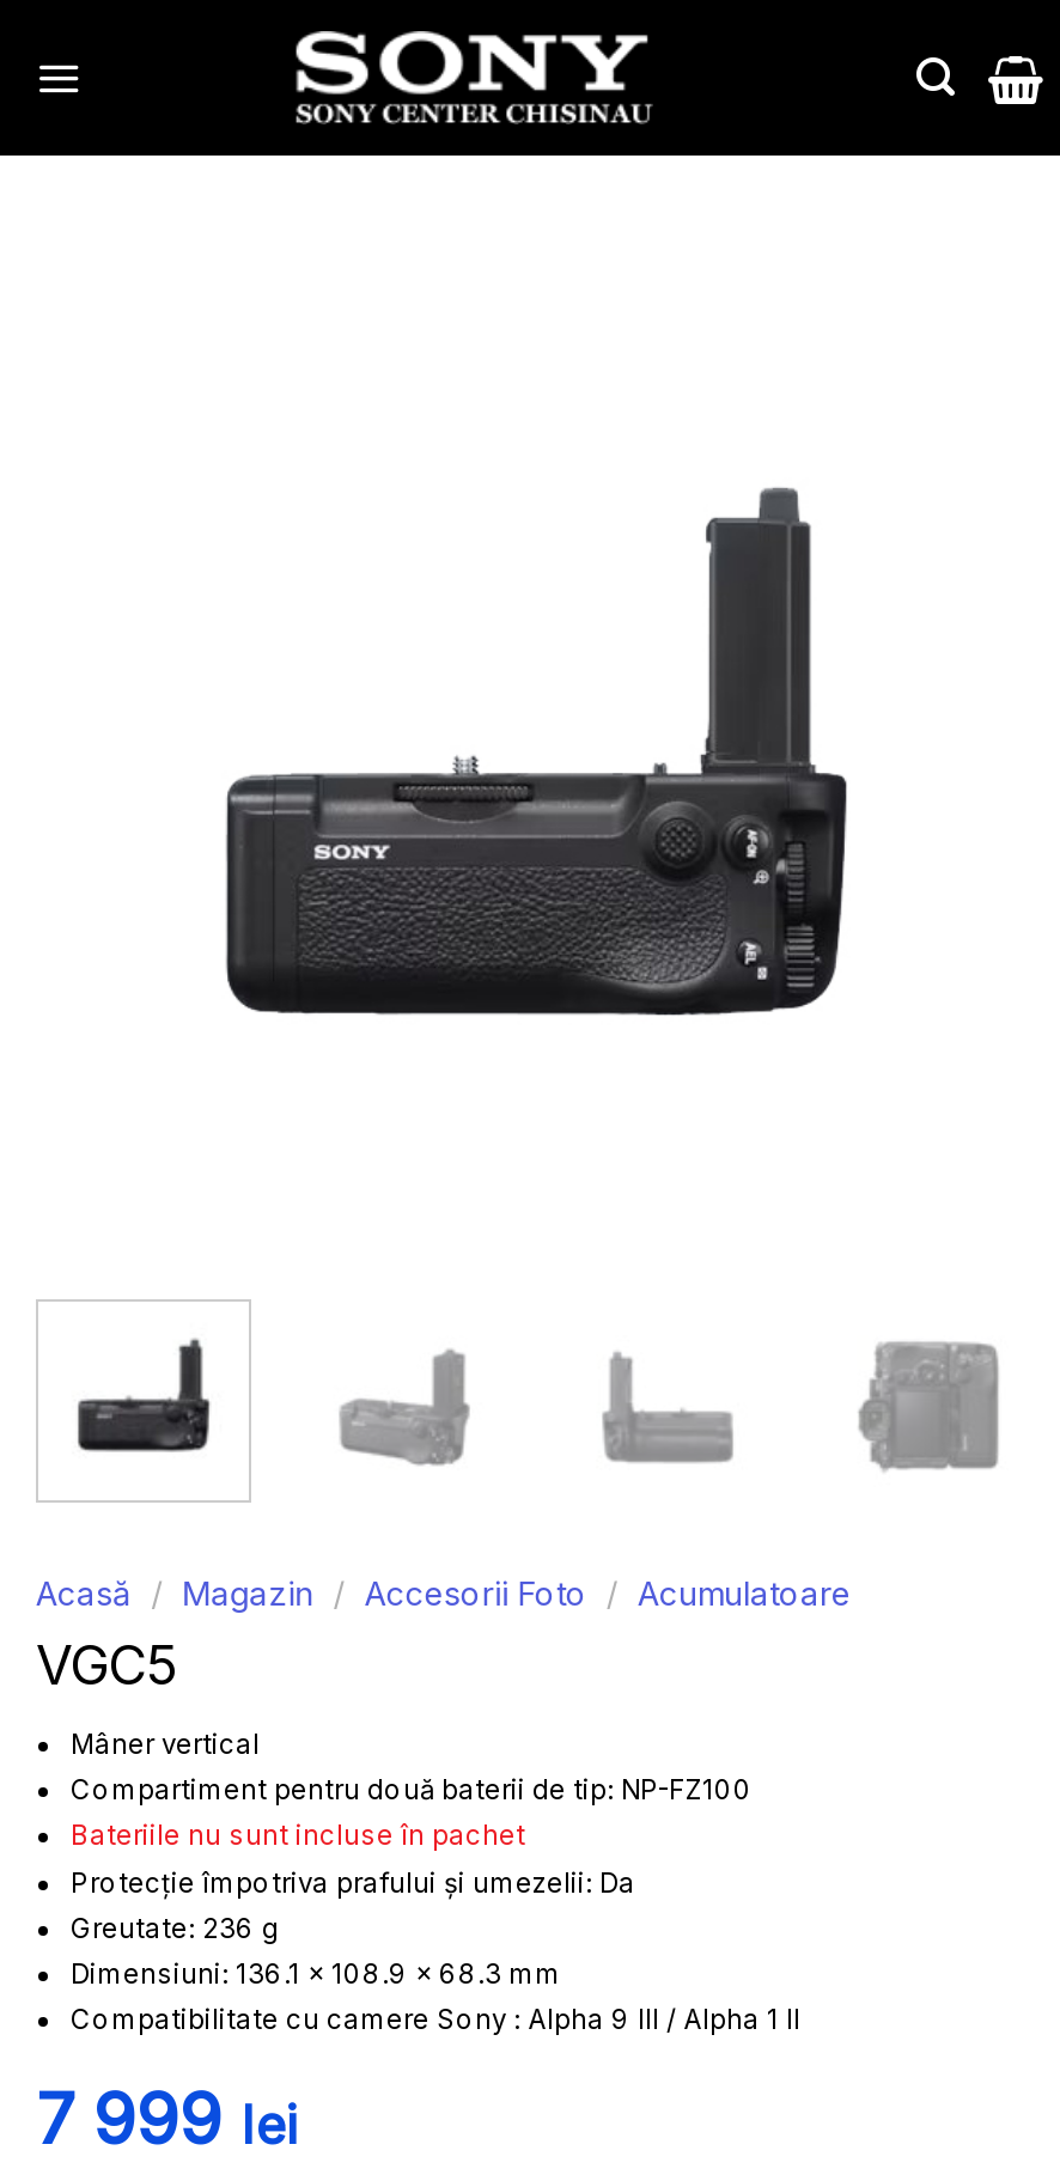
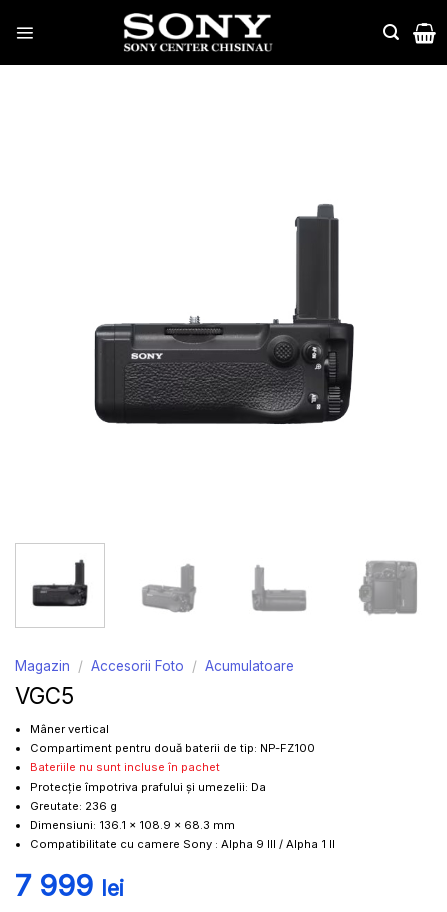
[36,1574,851,1613] Acasă / Magazin / Accesorii Foto / Acumulatoare -> [15,658,294,674] Magazin / Accesorii Foto / Acumulatoare

